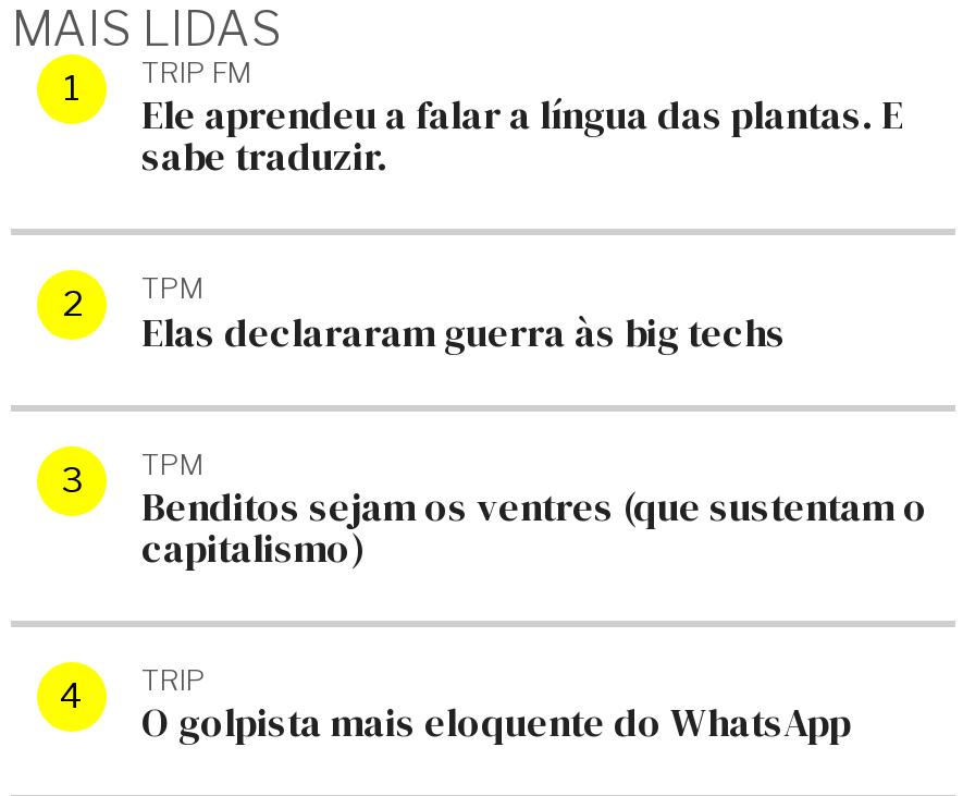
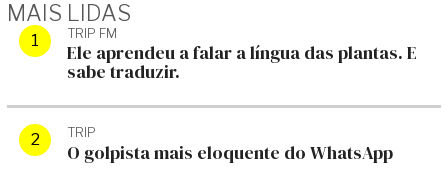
[141,271,927,575] TPM | Elas declararam guerra às big techs | TPM | Benditos sejam os ventres (que sustentam o | capitalismo) -> none

